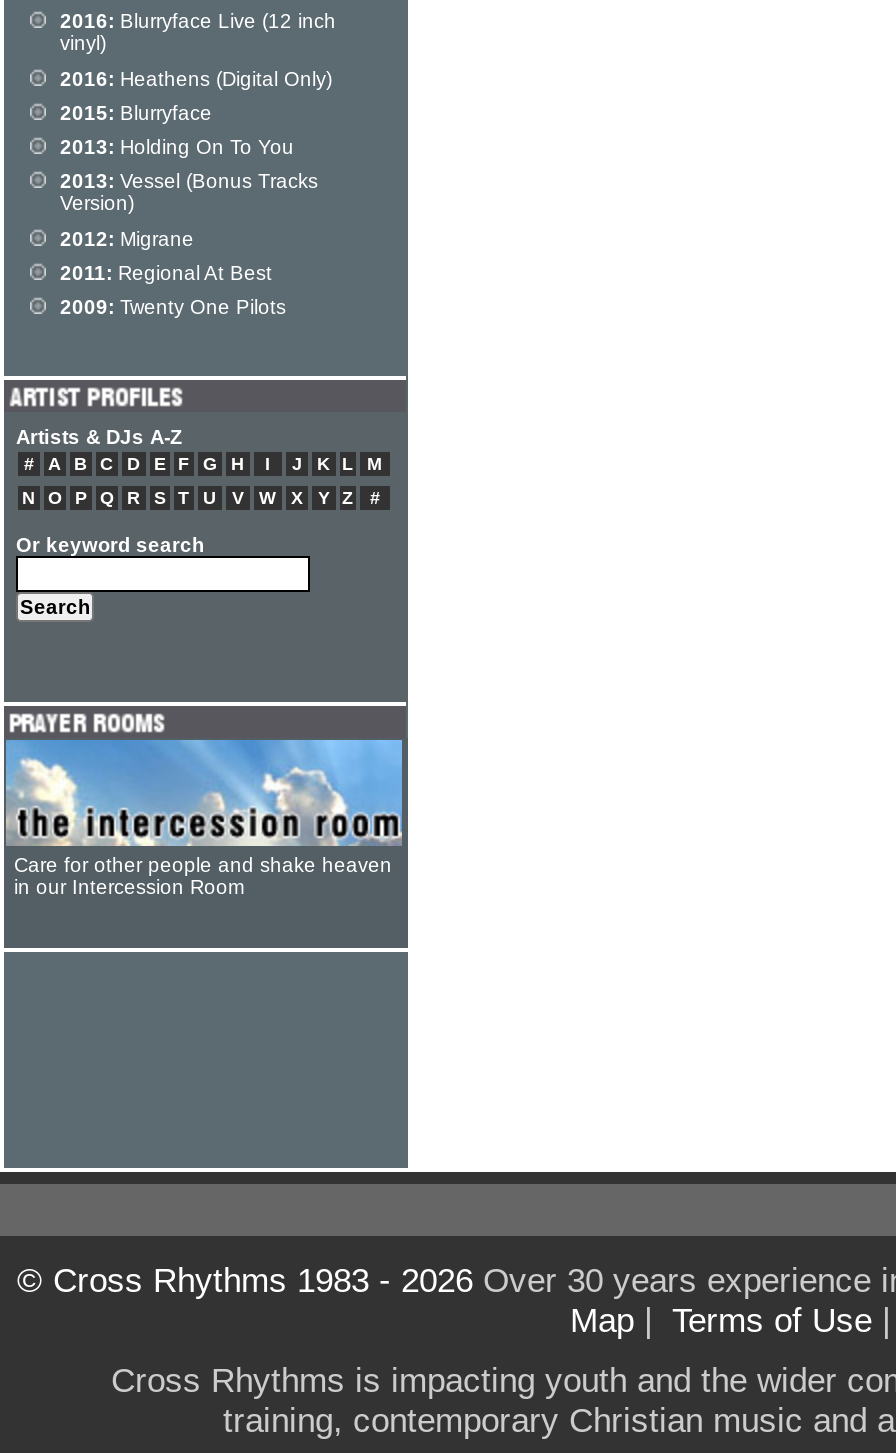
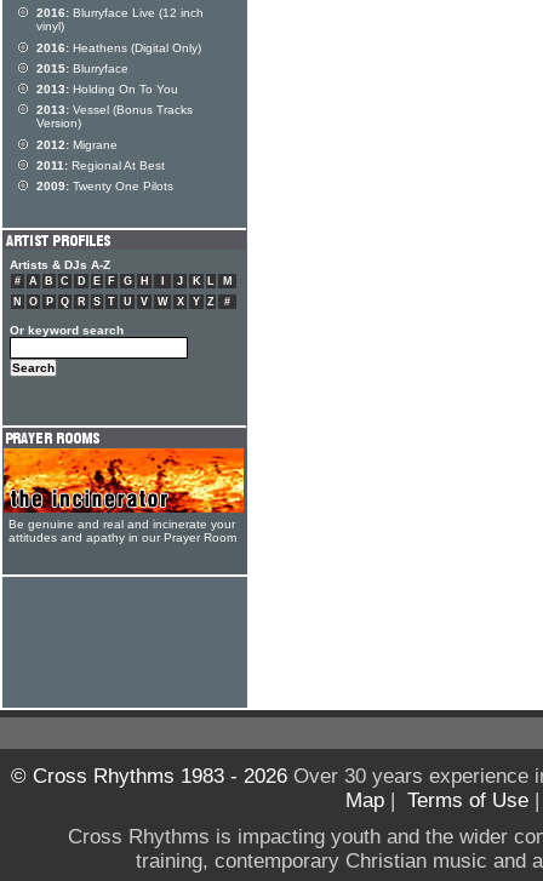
[6,738,404,898] [image] | Care for other people and shake heaven | in our Intercession Room -> [4,447,245,544] [image] | Be genuine and real and incinerate your | attitudes and apathy in our Prayer Room

